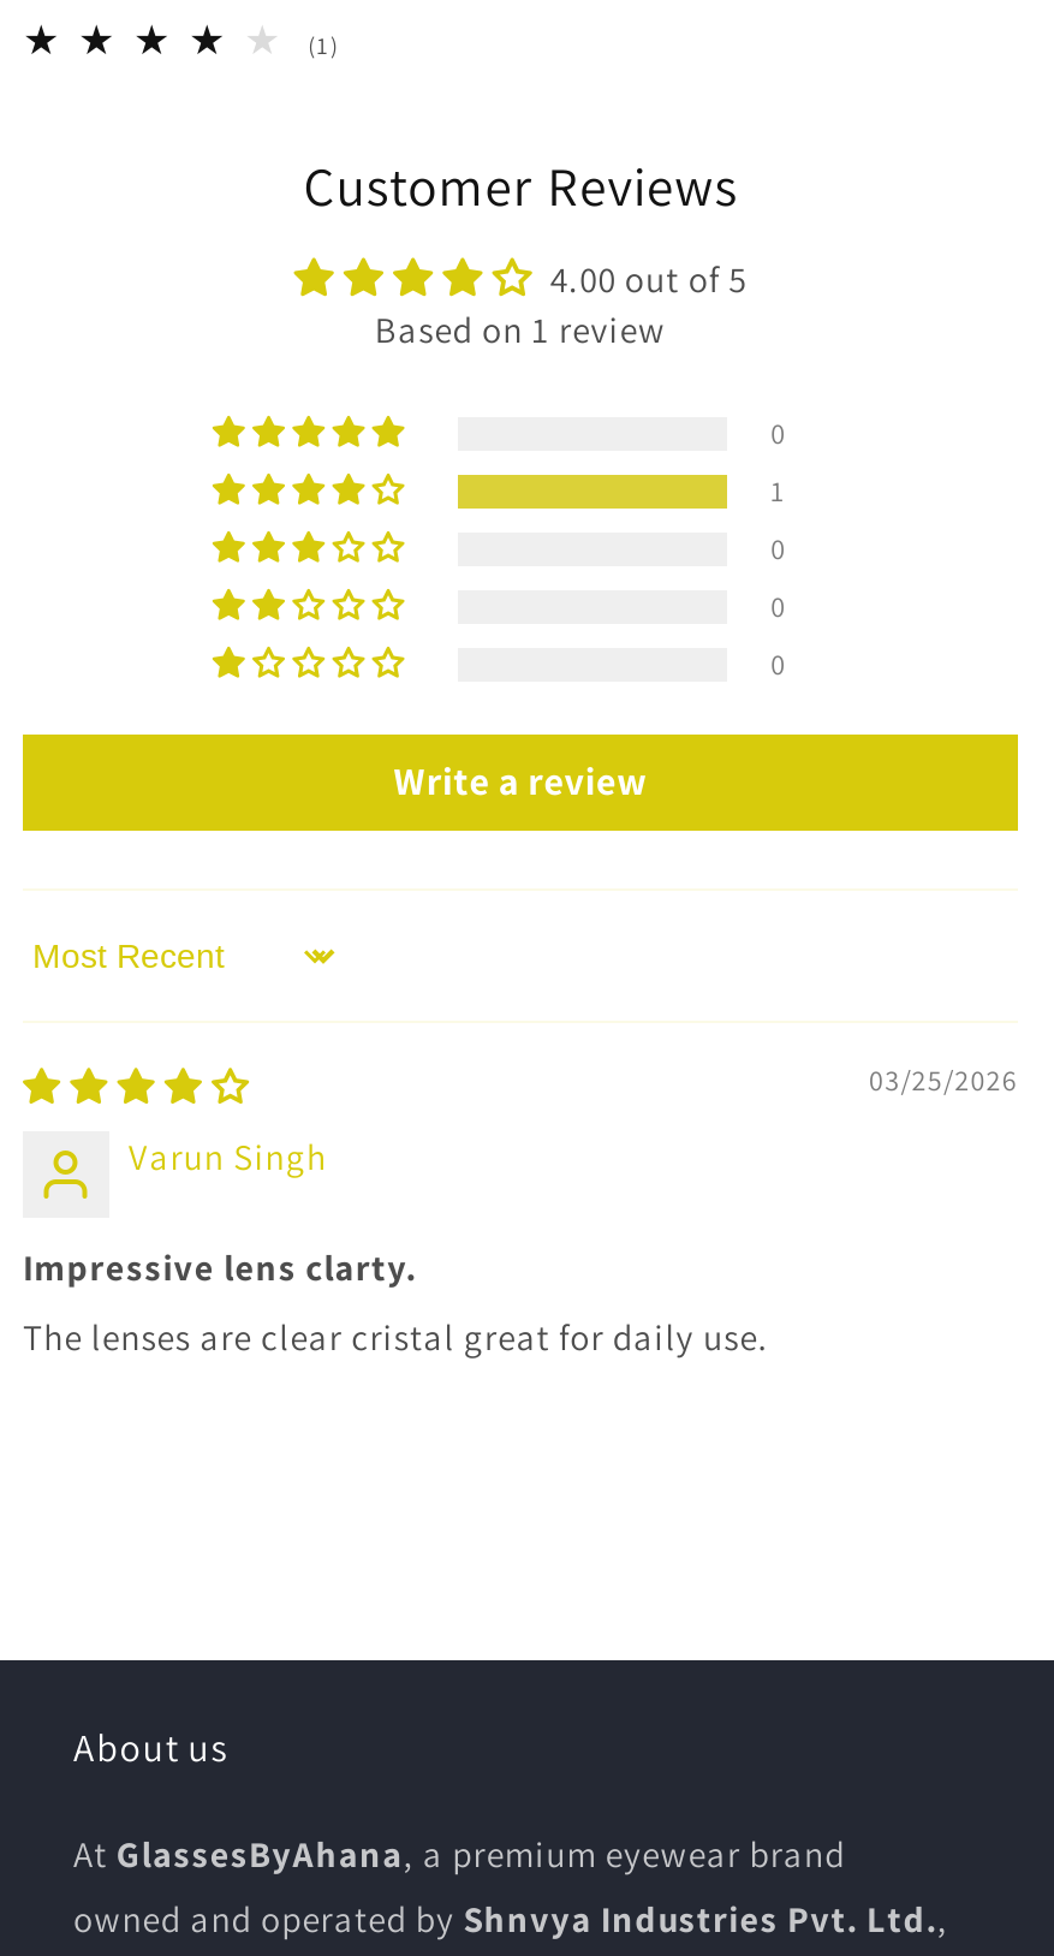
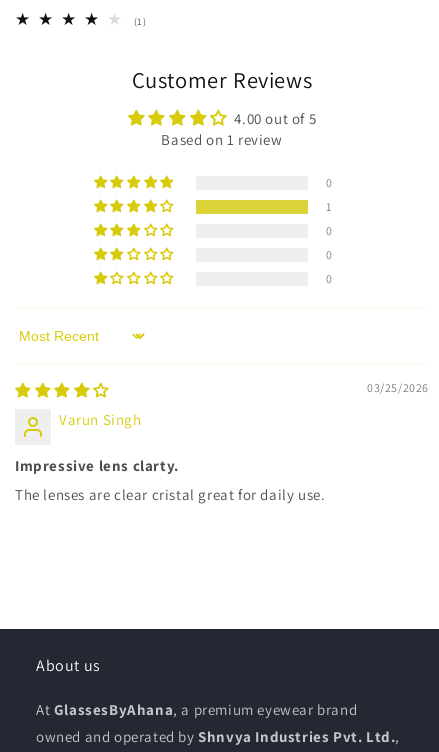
[394,756,647,807] Write a review -> none

